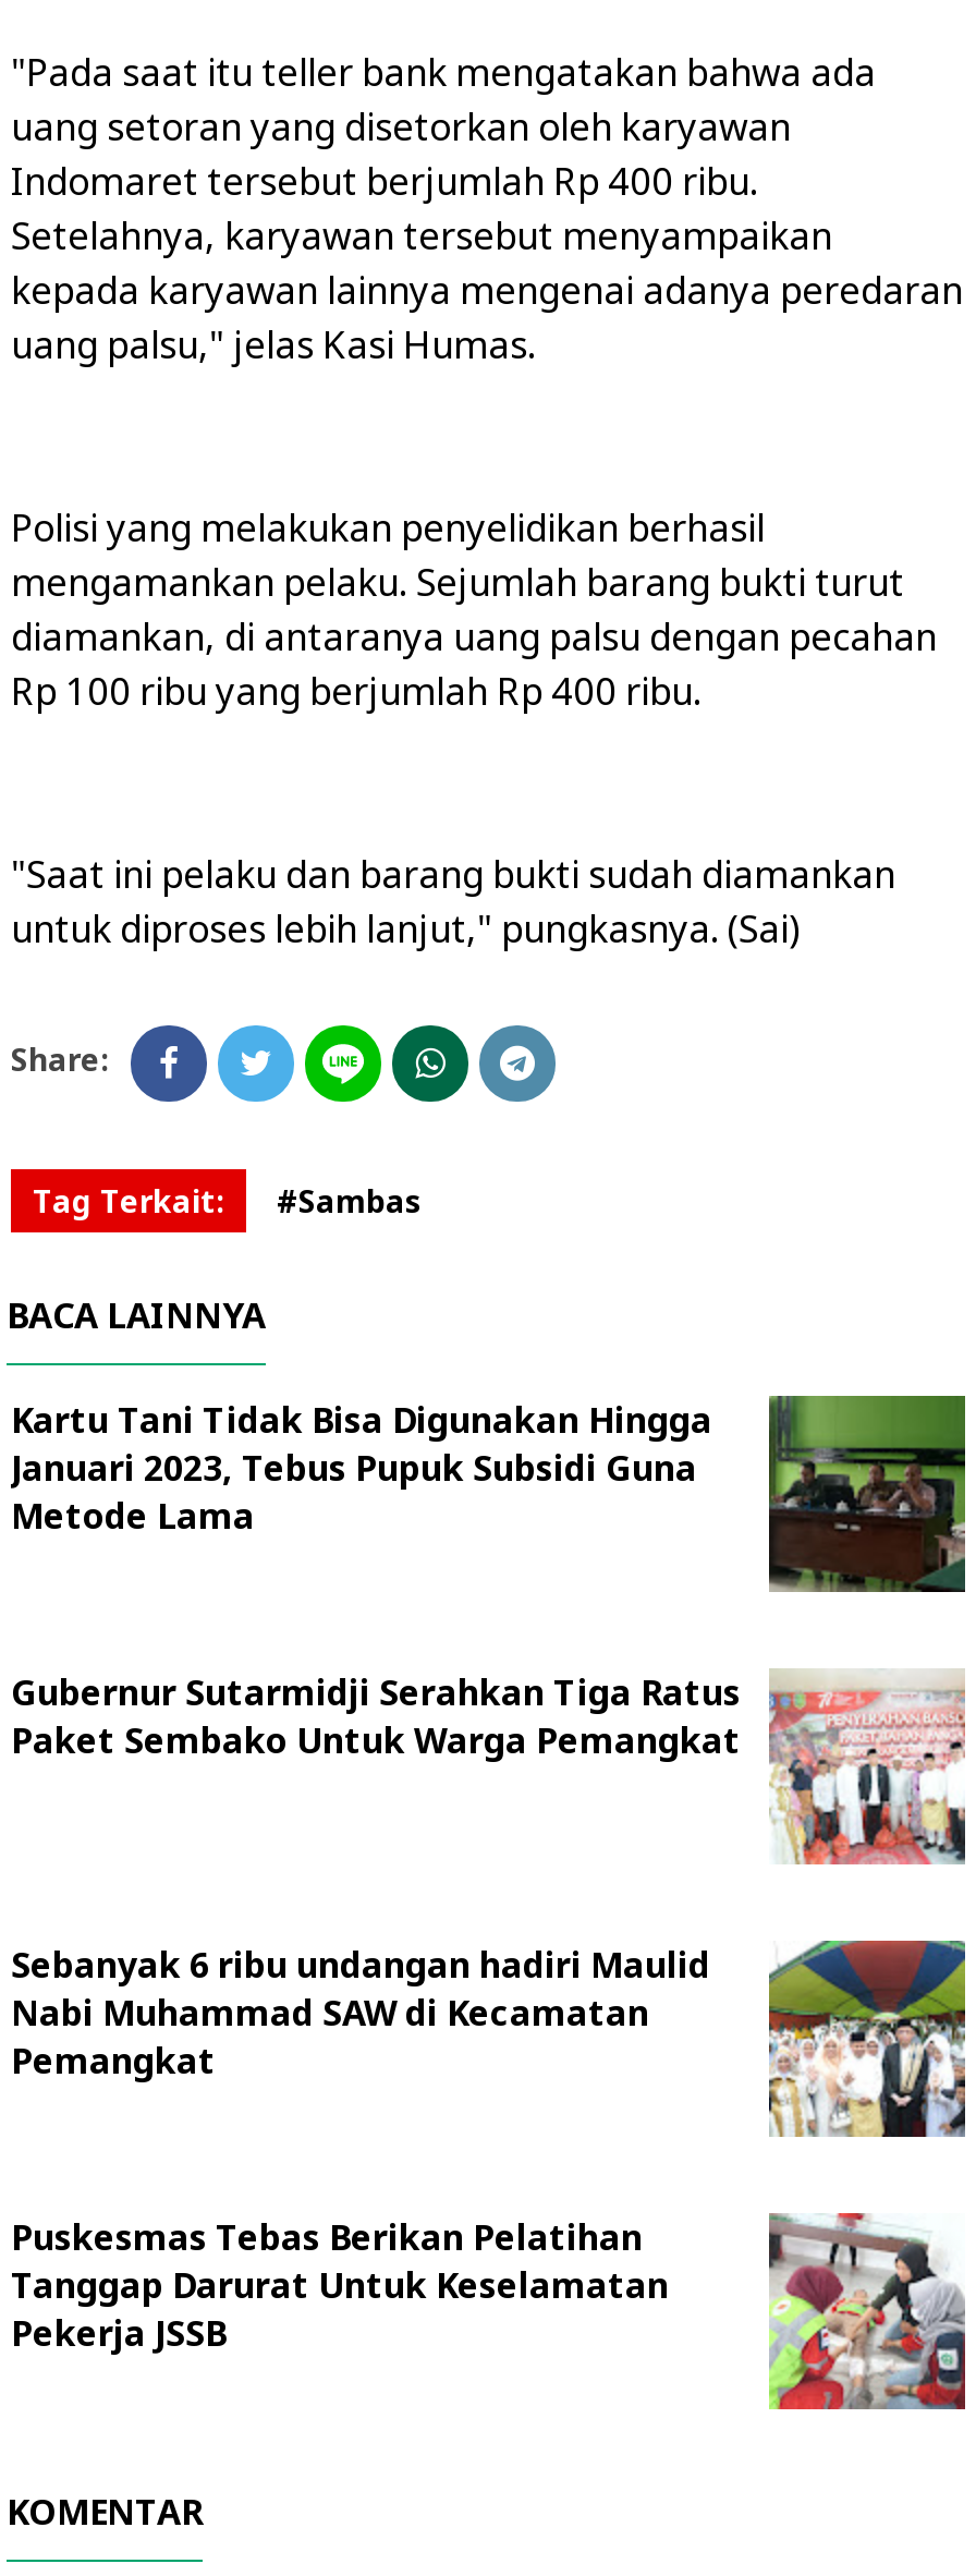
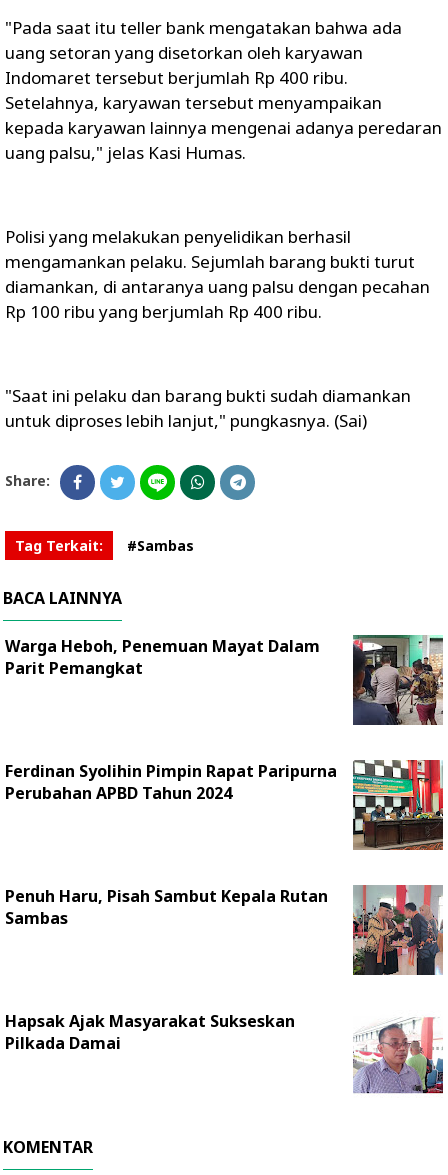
[11,1394,967,1594] [image] | Kartu Tani Tidak Bisa Digunakan Hingga | Januari 2023, Tebus Pupuk Subsidi Guna | Metode Lama -> [5,634,443,726] [image] | Warga Heboh, Penemuan Mayat Dalam | Parit Pemangkat
[11,1668,967,1867] [image] | Gubernur Sutarmidji Serahkan Tiga Ratus | Paket Sembako Untuk Warga Pemangkat -> [5,759,444,851] [image] | Ferdinan Syolihin Pimpin Rapat Paripurna | Perubahan APBD Tahun 2024
[11,1939,967,2139] [image] | Sebanyak 6 ribu undangan hadiri Maulid | Nabi Muhammad SAW di Kecamatan | Pemangkat -> [5,884,444,976] [image] | Penuh Haru, Pisah Sambut Kepala Rutan | Sambas
[11,2213,669,2357] Puskesmas Tebas Berikan Pelatihan | Tanggap Darurat Untuk Keselamatan | Pekerja JSSB -> [5,1010,295,1054] Hapsak Ajak Masyarakat Sukseskan | Pilkada Damai
[767,2211,967,2411] [image] -> [352,1010,443,1100] [image]

